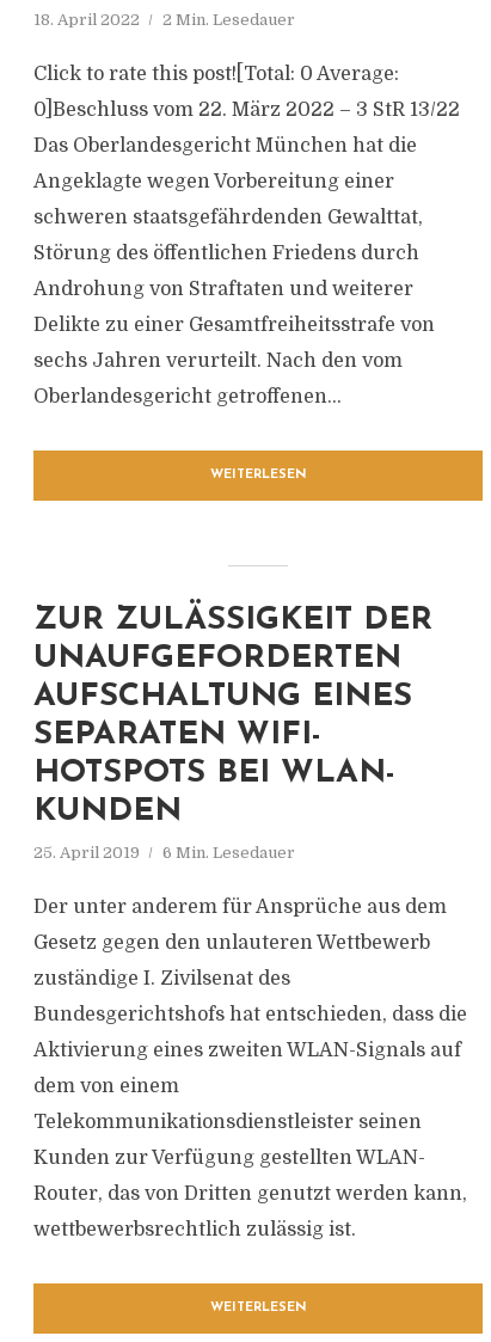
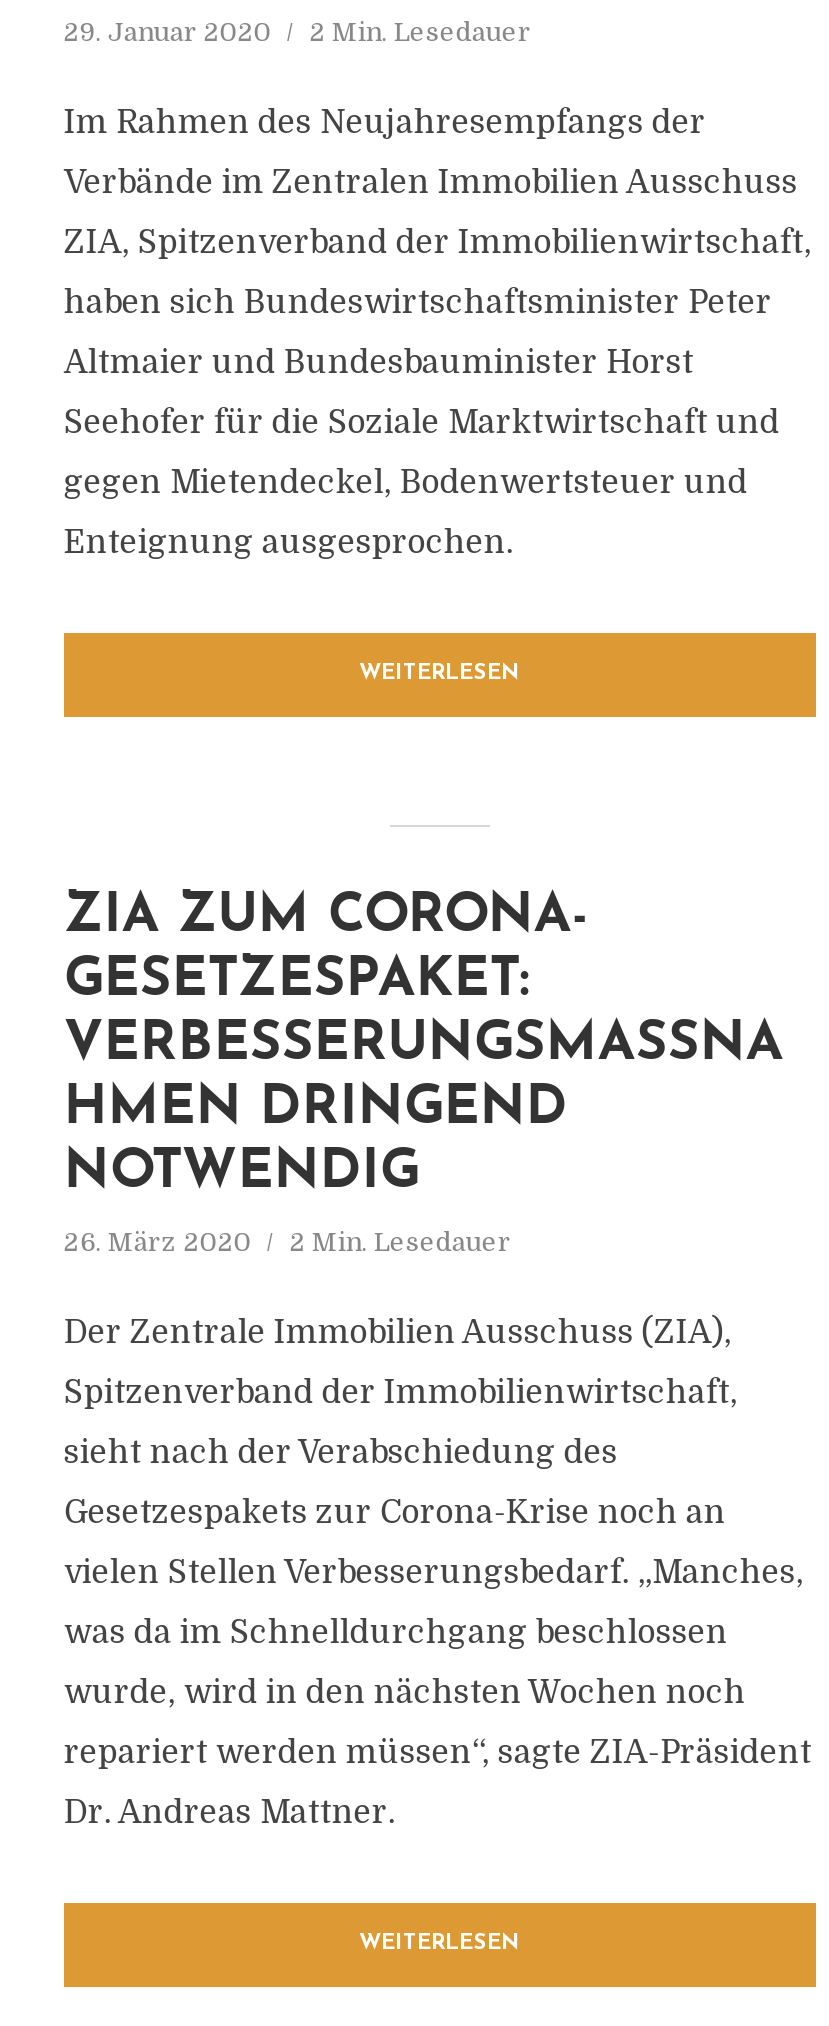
[33,11,295,29] 18. April 2022 2 Min. Lesedauer -> [64,17,532,47] 29. Januar 2020 2 Min. Lesedauer
[33,63,460,407] Click to rate this post![Total: 0 Average: | 0]Beschluss vom 22. März 2022 – 3 StR 13/22 | Das Oberlandesgericht München hat die | Angeklagte wegen Vorbereitung einer | schweren staatsgefährdenden Gewalttat, | Störung des öffentlichen Friedens durch | Androhung von Straftaten und weiterer | Delikte zu einer Gesamtfreiheitsstrafe von | sechs Jahren verurteilt. Nach den vom | Oberlandesgericht getroffenen... -> [64,105,812,561] Im Rahmen des Neujahresempfangs der | Verbände im Zentralen Immobilien Ausschuss | ZIA, Spitzenverband der Immobilienwirtschaft, | haben sich Bundeswirtschaftsminister Peter | Altmaier und Bundesbauminister Horst | Seehofer für die Soziale Marktwirtschaft und | gegen Mietendeckel, Bodenwertsteuer und | Enteignung ausgesprochen.
[33,605,467,1240] ZUR ZULÄSSIGKEIT DER | UNAUFGEFORDERTEN | AUFSCHALTUNG EINES | SEPARATEN WIFI- | HOTSPOTS BEI WLAN- | KUNDEN | 25. April 2019 | 6 Min. Lesedauer | Der unter anderem für Ansprüche aus dem | Gesetz gegen den unlauteren Wettbewerb | zuständige I. Zivilsenat des | Bundesgerichtshofs hat entschieden, dass die | Aktivierung eines zweiten WLAN-Signals auf | dem von einem | Telekommunikationsdienstleister seinen | Kunden zur Verfügung gestellten WLAN- | Router, das von Dritten genutzt werden kann, | wettbewerbsrechtlich zulässig ist. -> [64,891,812,1831] ZIA ZUM CORONA- | GESETZESPAKET: | VERBESSERUNGSMASSNAH | MEN DRINGEND N | OTWENDIG | 26. März 2020 | 2 Min. Lesedauer | Der Zentrale Immobilien Ausschuss (ZIA), | Spitzenverband der Immobilienwirtschaft, | sieht nach der Verabschiedung des | Gesetzespakets zur Corona-Krise noch an | vielen Stellen Verbesserungsbedarf. „Manches, | was da im Schnelldurchgang beschlossen | wurde, wird in den nächsten Wochen noch | repariert werden müssen“, sagte ZIA-Präsident | Dr. Andreas Mattner.

